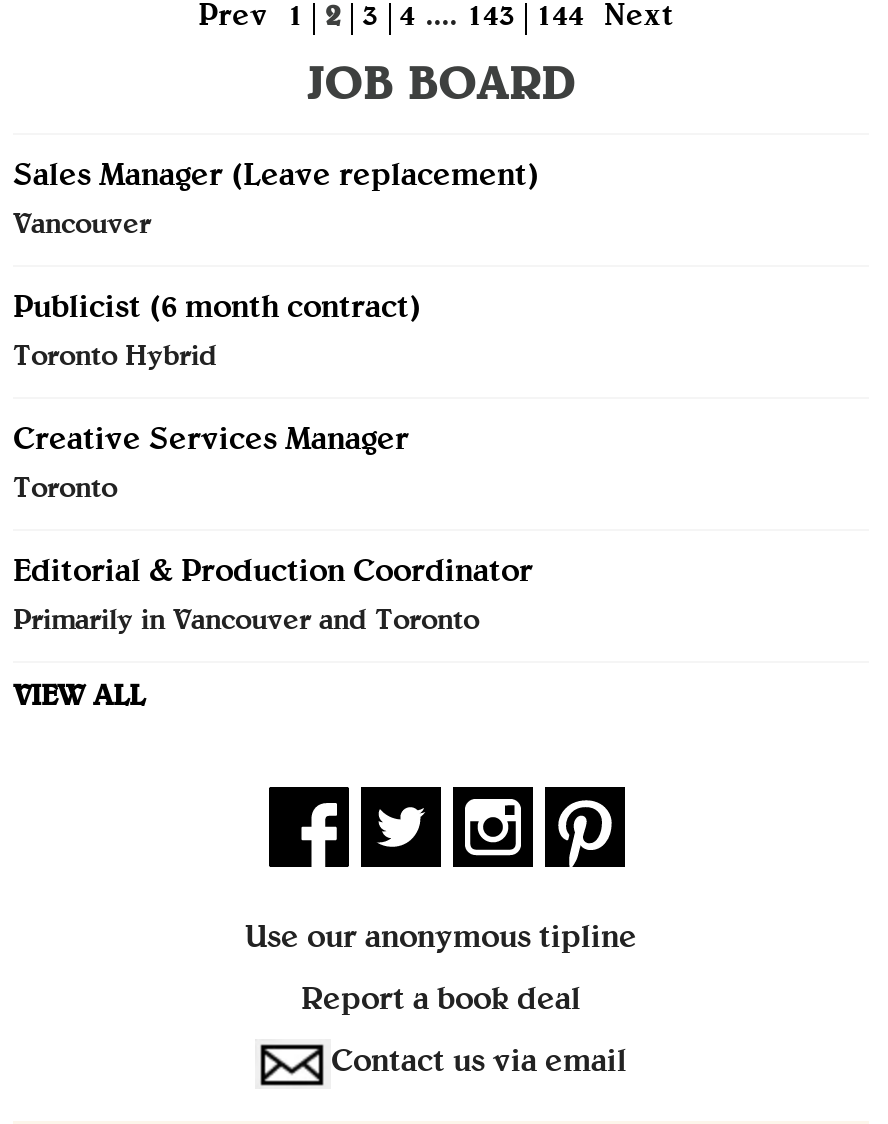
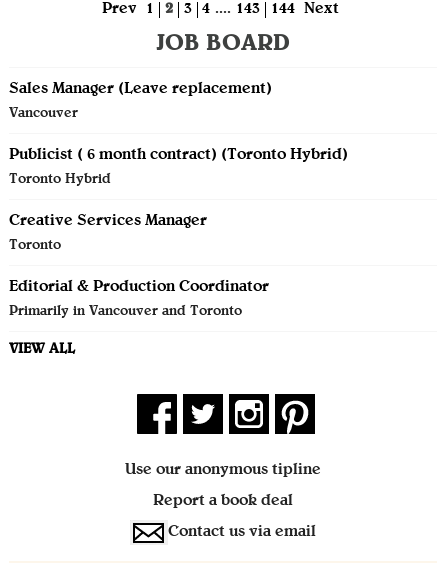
[13,296,421,328] Publicist (6 month contract) -> [9,148,348,164] Publicist ( 6 month contract) (Toronto Hybrid)

